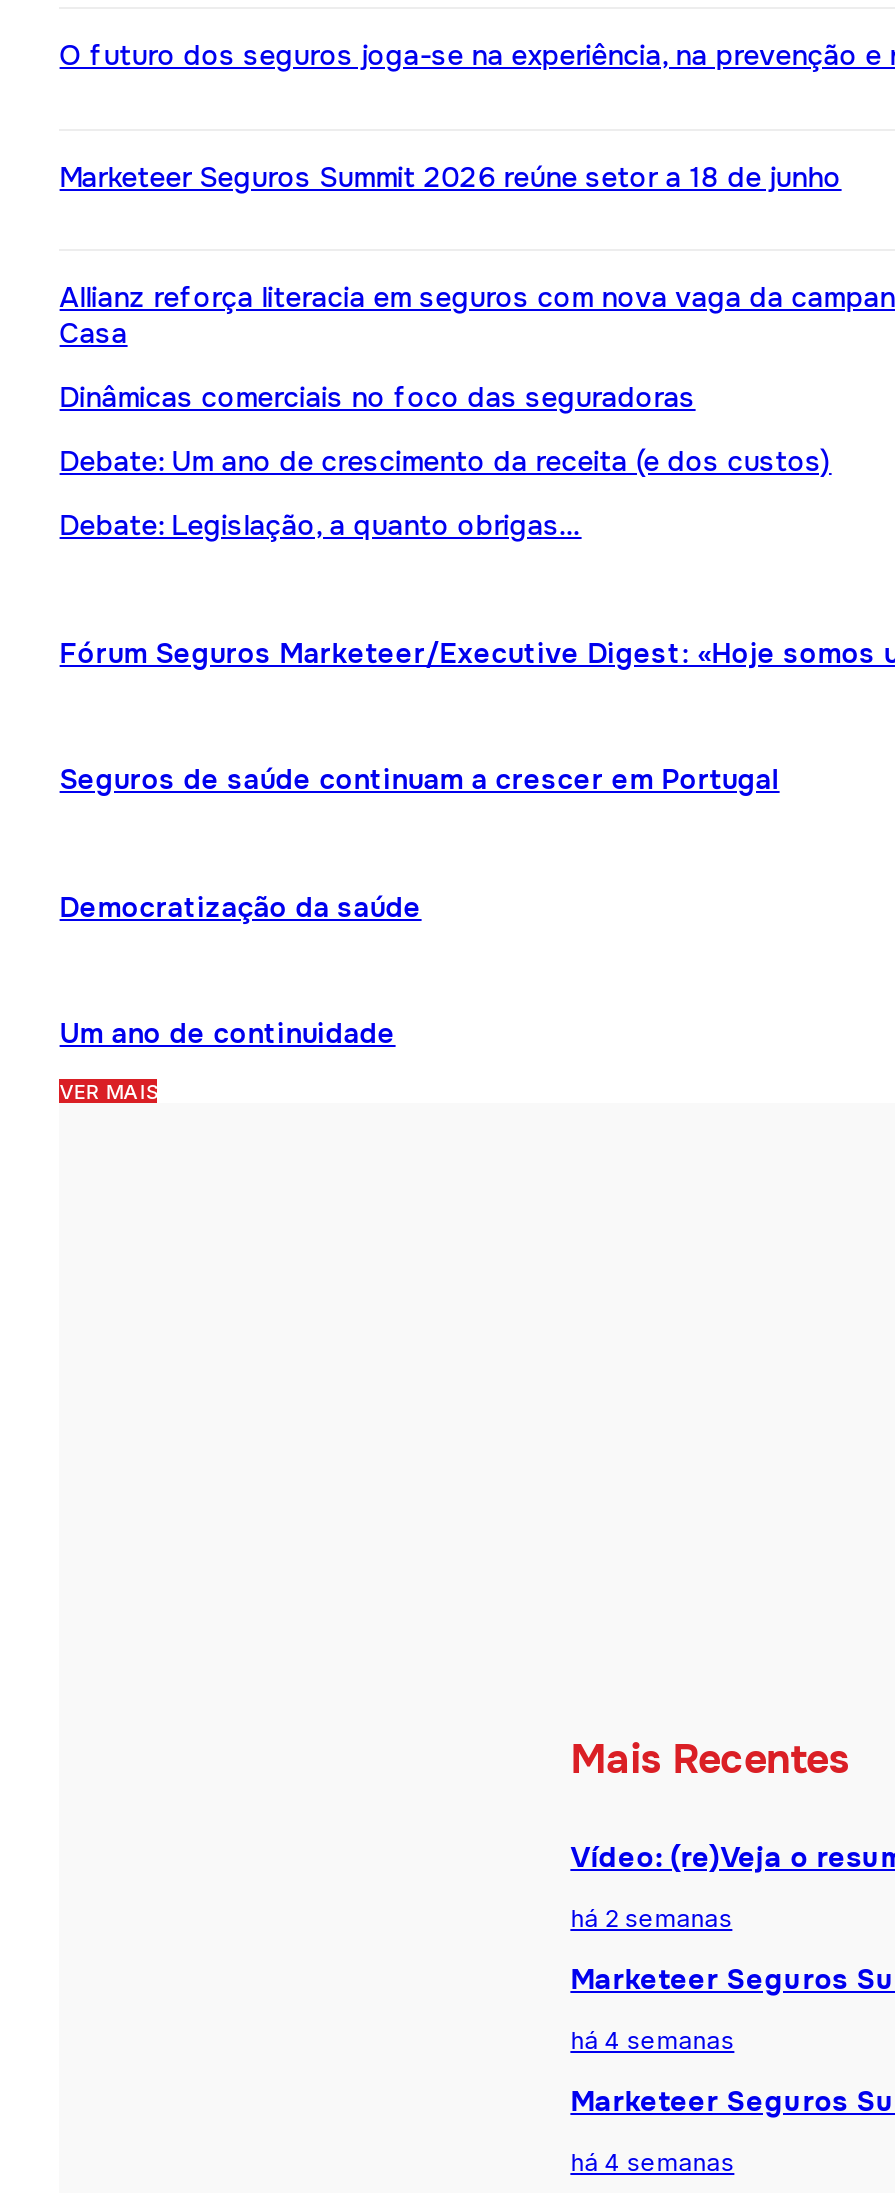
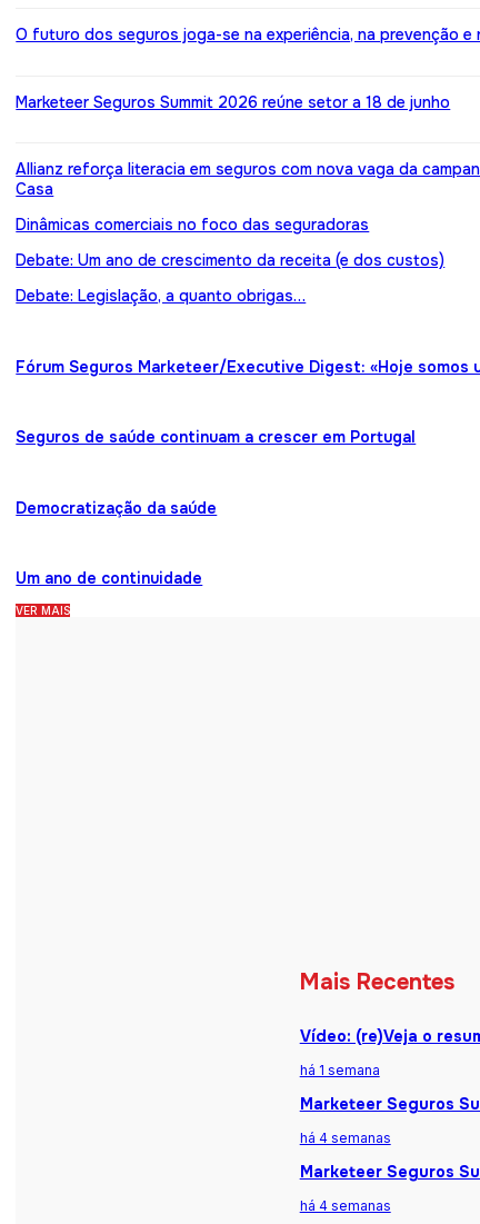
[570,1903,732,1933] há 2 semanas -> [300,1062,380,1078] há 1 semana

